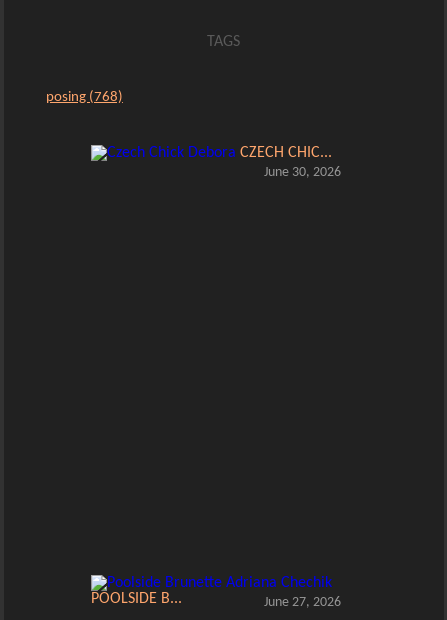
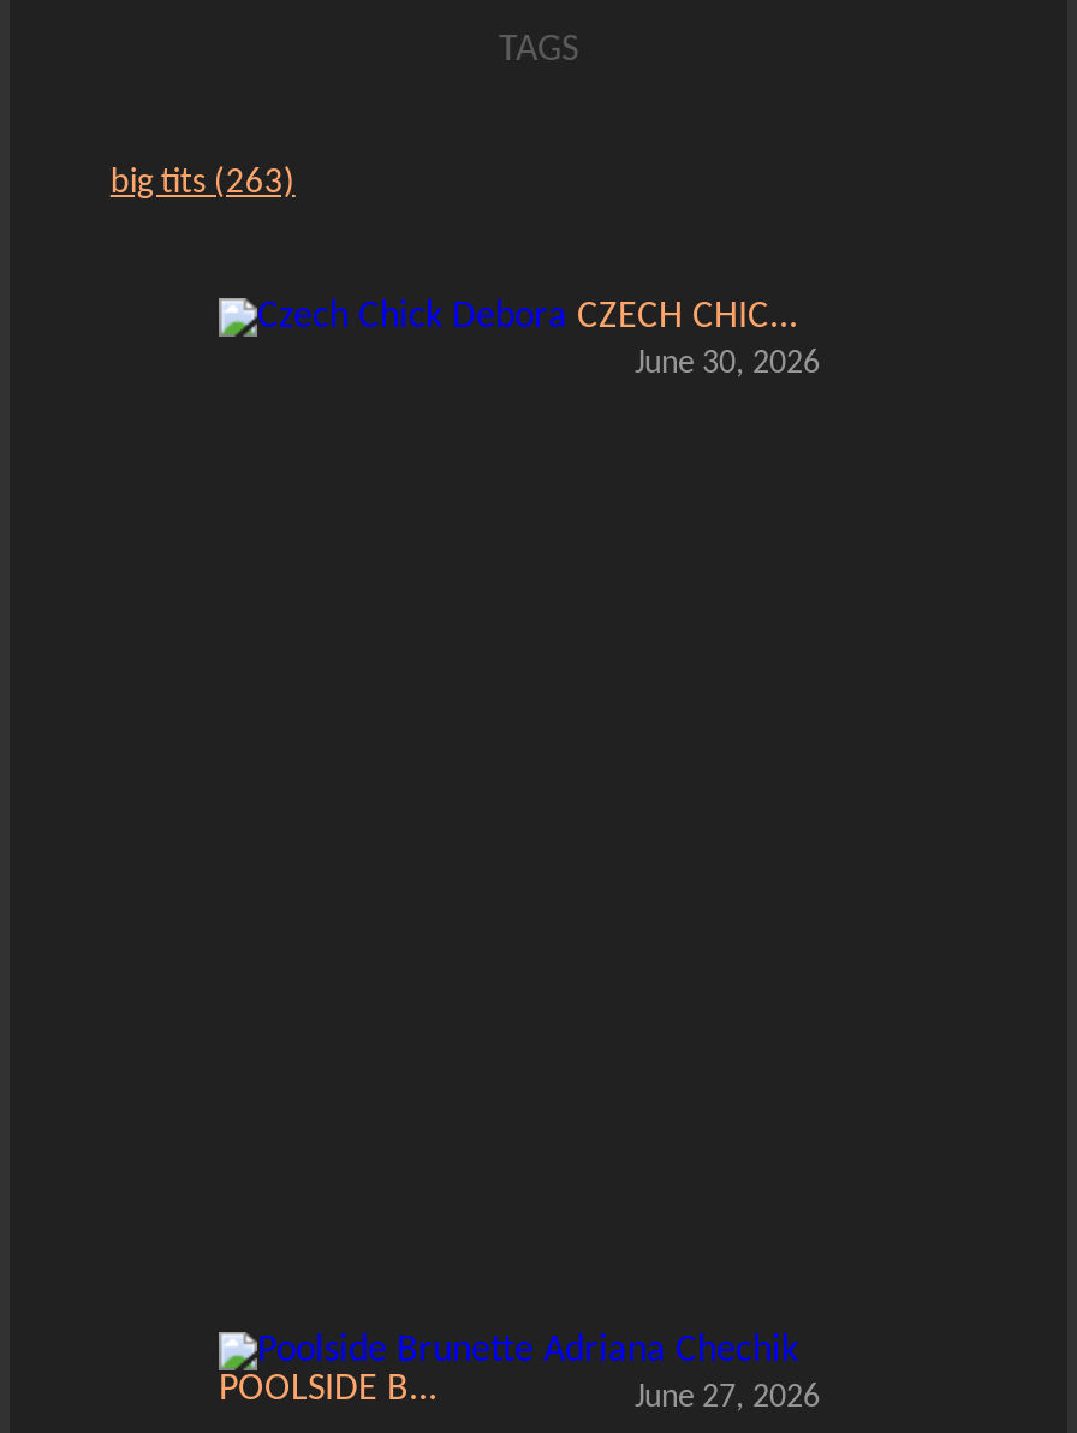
[46,90,123,105] posing (768) -> [110,166,295,202] big tits (263)

